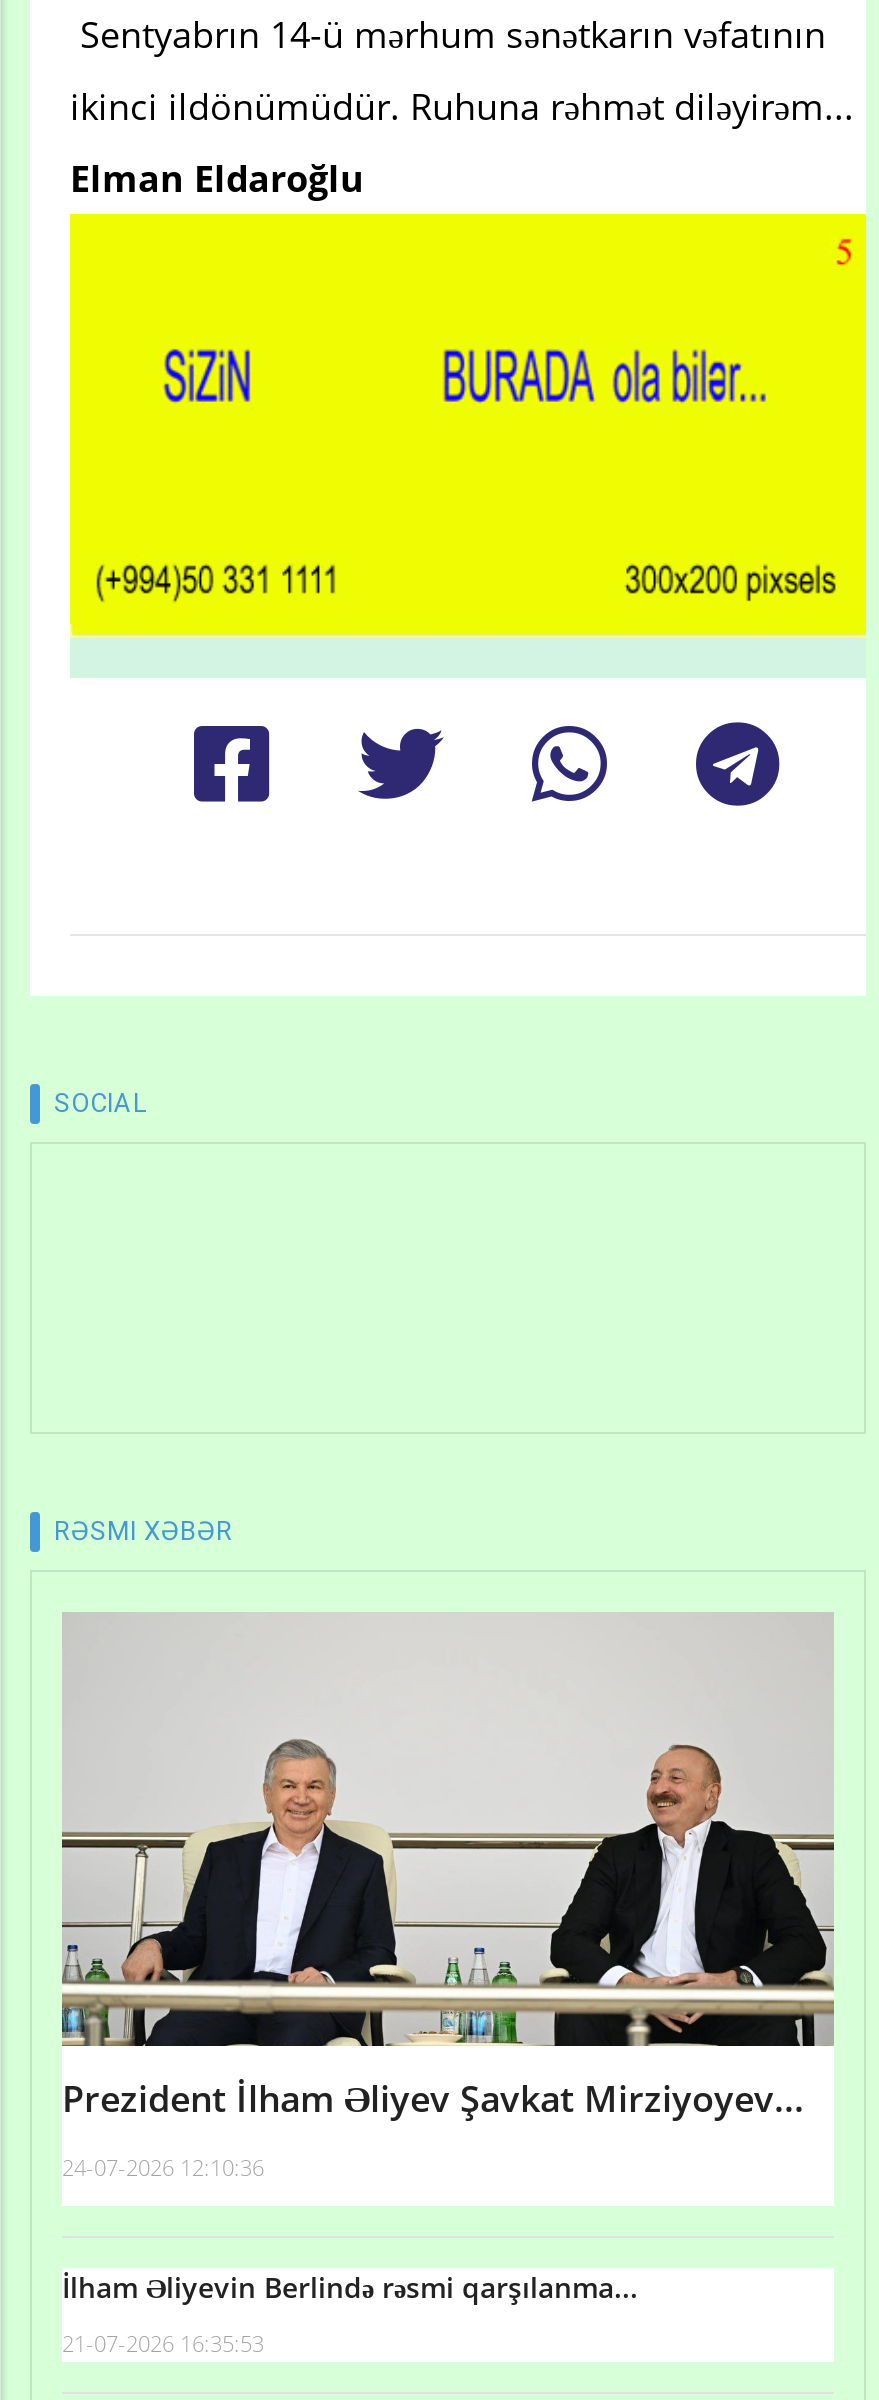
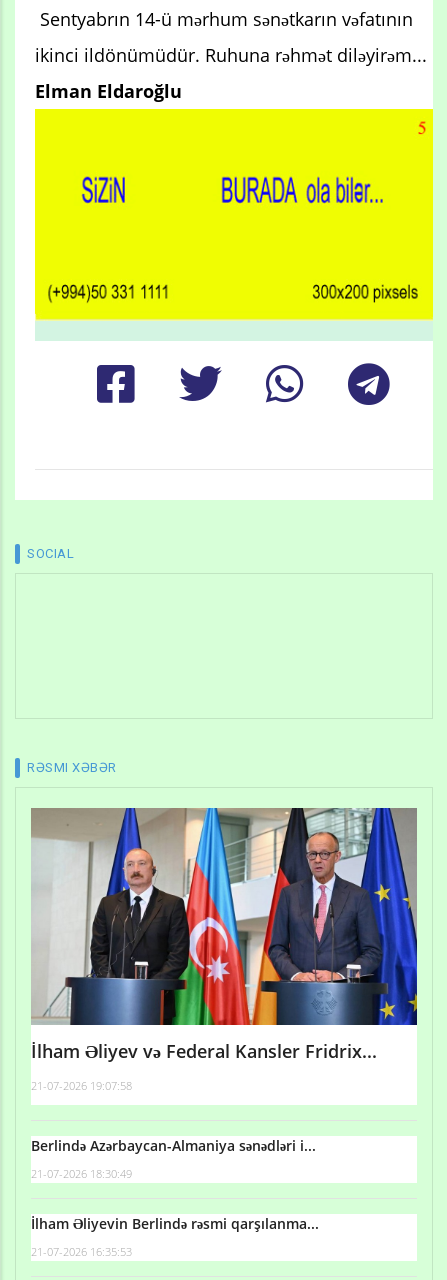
[62,1612,834,2181] [image] | Prezident İlham Əliyev Şavkat Mirziyoyev... | 24-07-2026 12:10:36 -> [31,807,418,1181] [image] | İlham Əliyev və Federal Kansler Fridrix... | 21-07-2026 19:07:58 | Berlində Azərbaycan-Almaniya sənədləri i... | 21-07-2026 18:30:49

